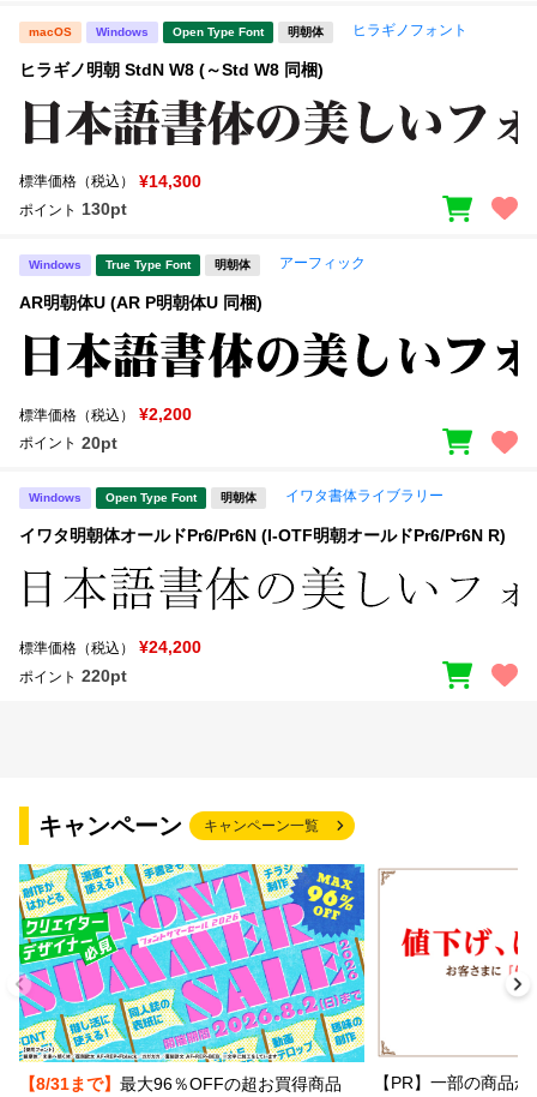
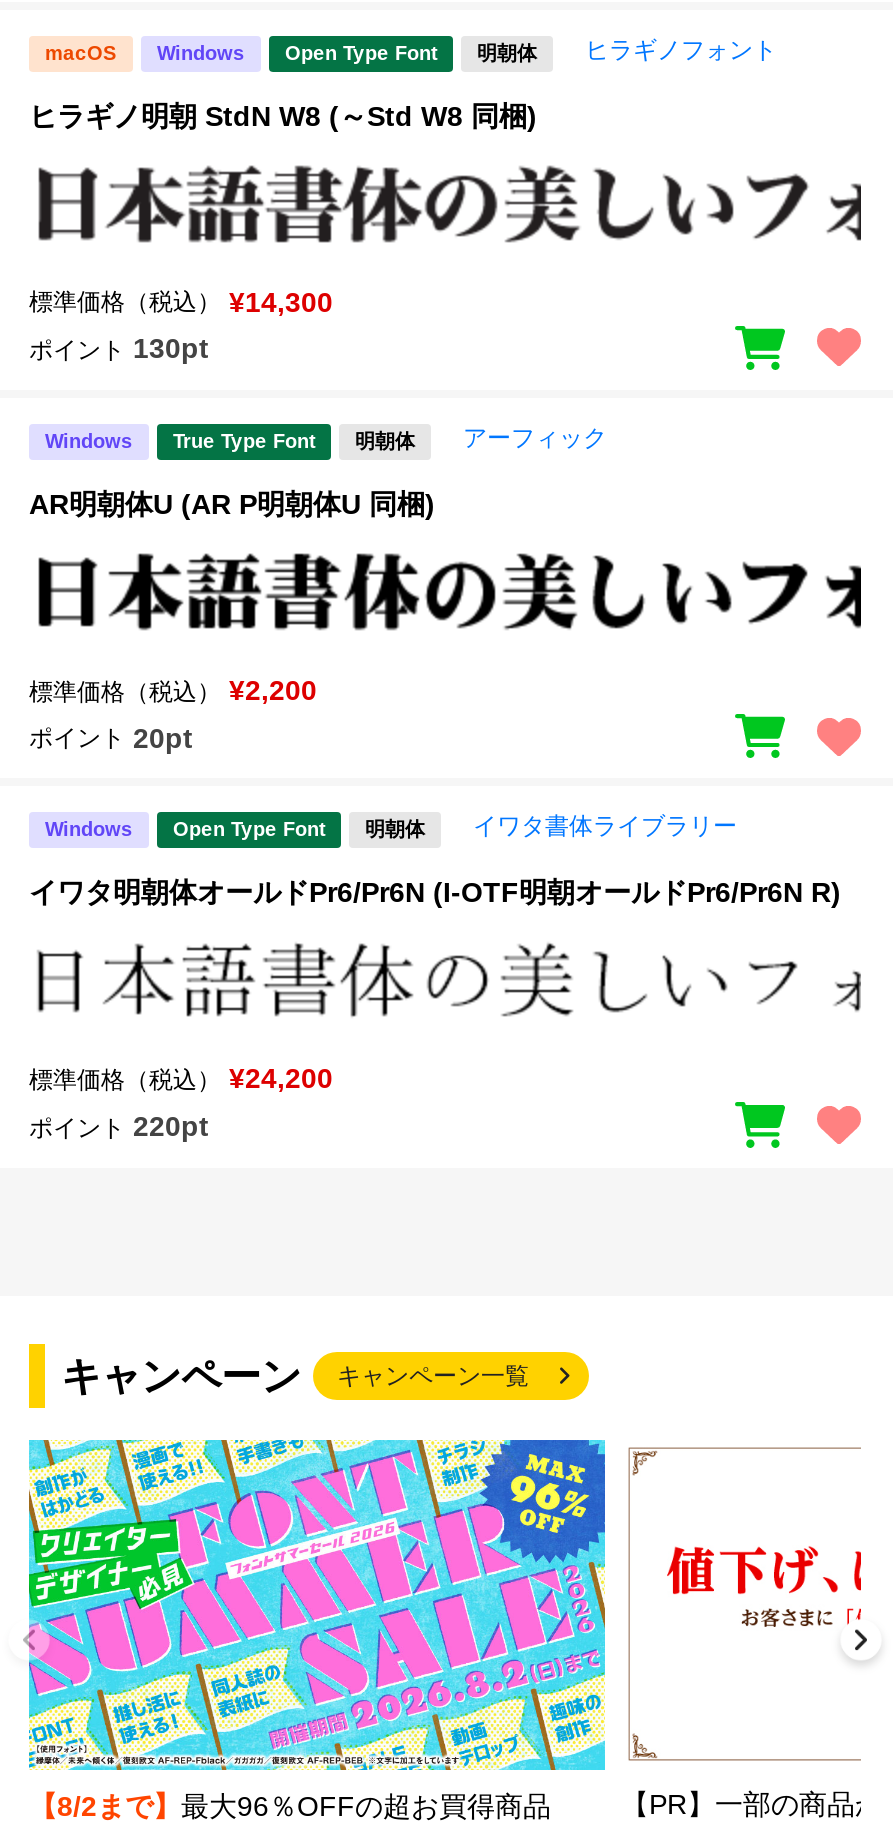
[19,1074,342,1093] 【8/31まで】最大96％OFFの超お買得商品 -> [29,1790,551,1822] 【8/2まで】最大96％OFFの超お買得商品

